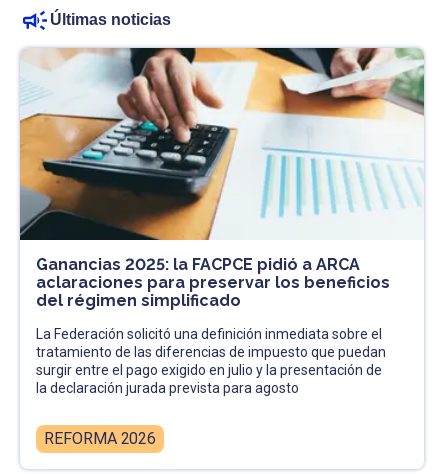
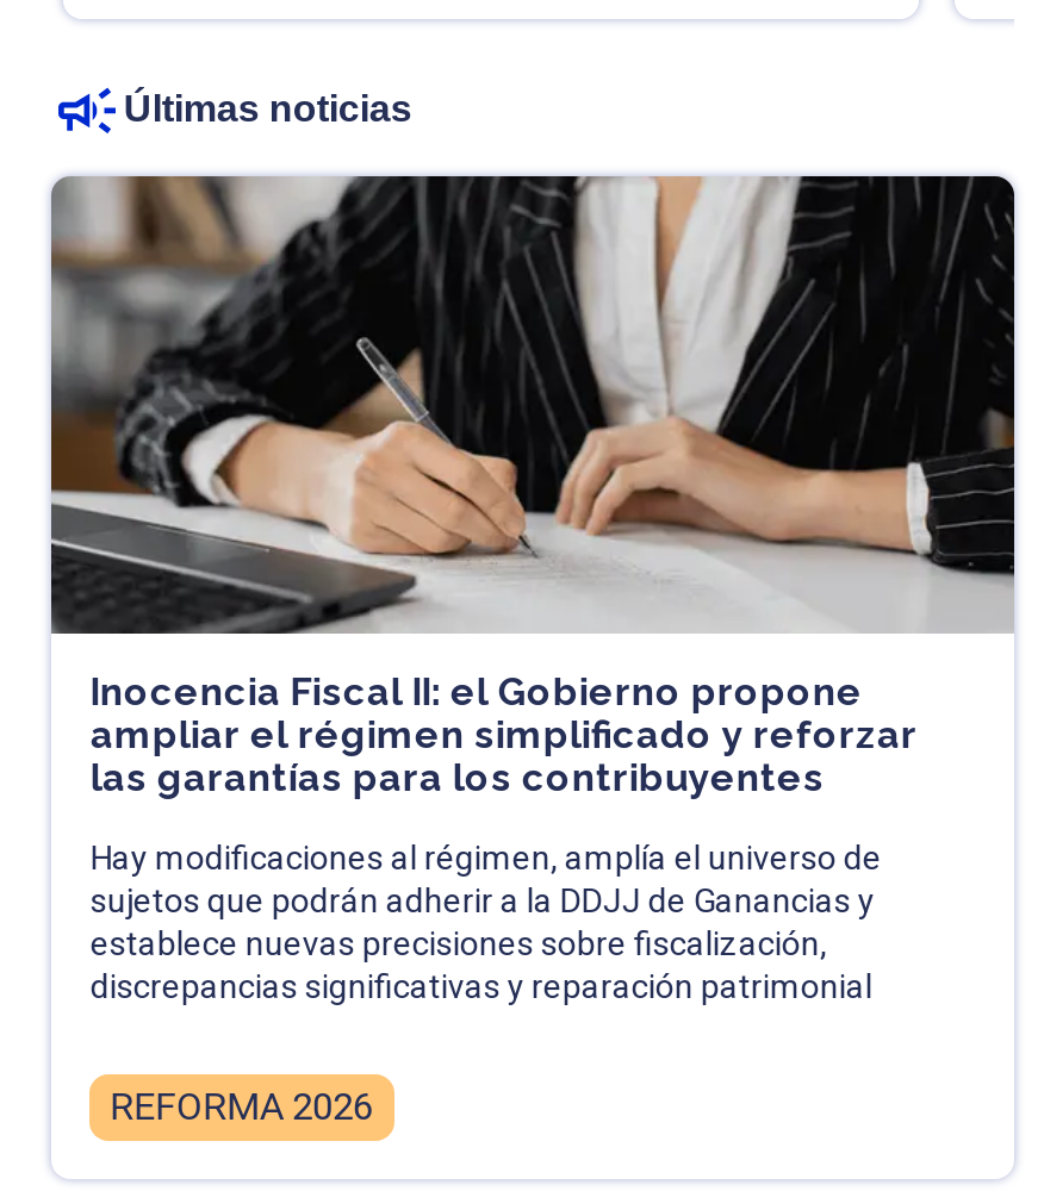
[19,47,425,310] [image] | Ganancias 2025: la FACPCE pidió a ARCA | aclaraciones para preservar los beneficios | del régimen simplificado -> [49,174,1017,800] [image] | Inocencia Fiscal II: el Gobierno propone | ampliar el régimen simplificado y reforzar | las garantías para los contribuyentes
[36,326,386,396] La Federación solicitó una definición inmediata sobre el | tratamiento de las diferencias de impuesto que puedan | surgir entre el pago exigido en julio y la presentación de | la declaración jurada prevista para agosto -> [90,838,882,1005] Hay modificaciones al régimen, amplía el universo de | sujetos que podrán adherir a la DDJJ de Ganancias y | establece nuevas precisiones sobre fiscalización, | discrepancias significativas y reparación patrimonial

